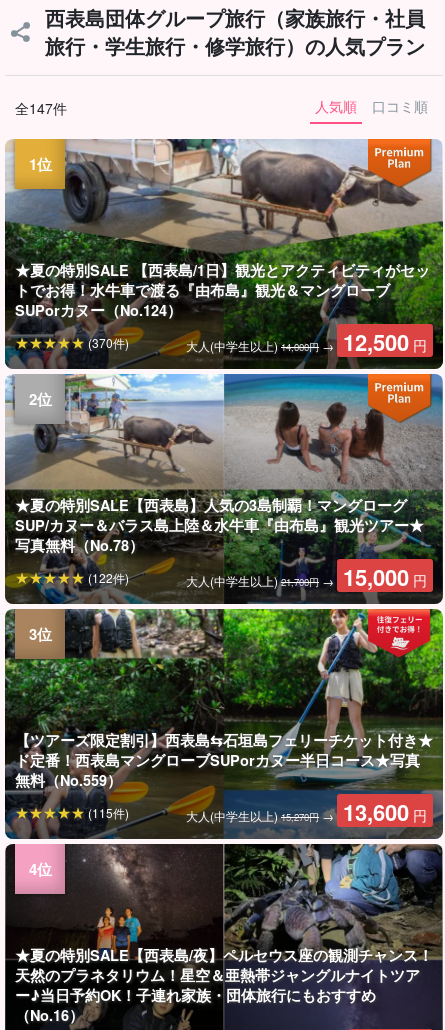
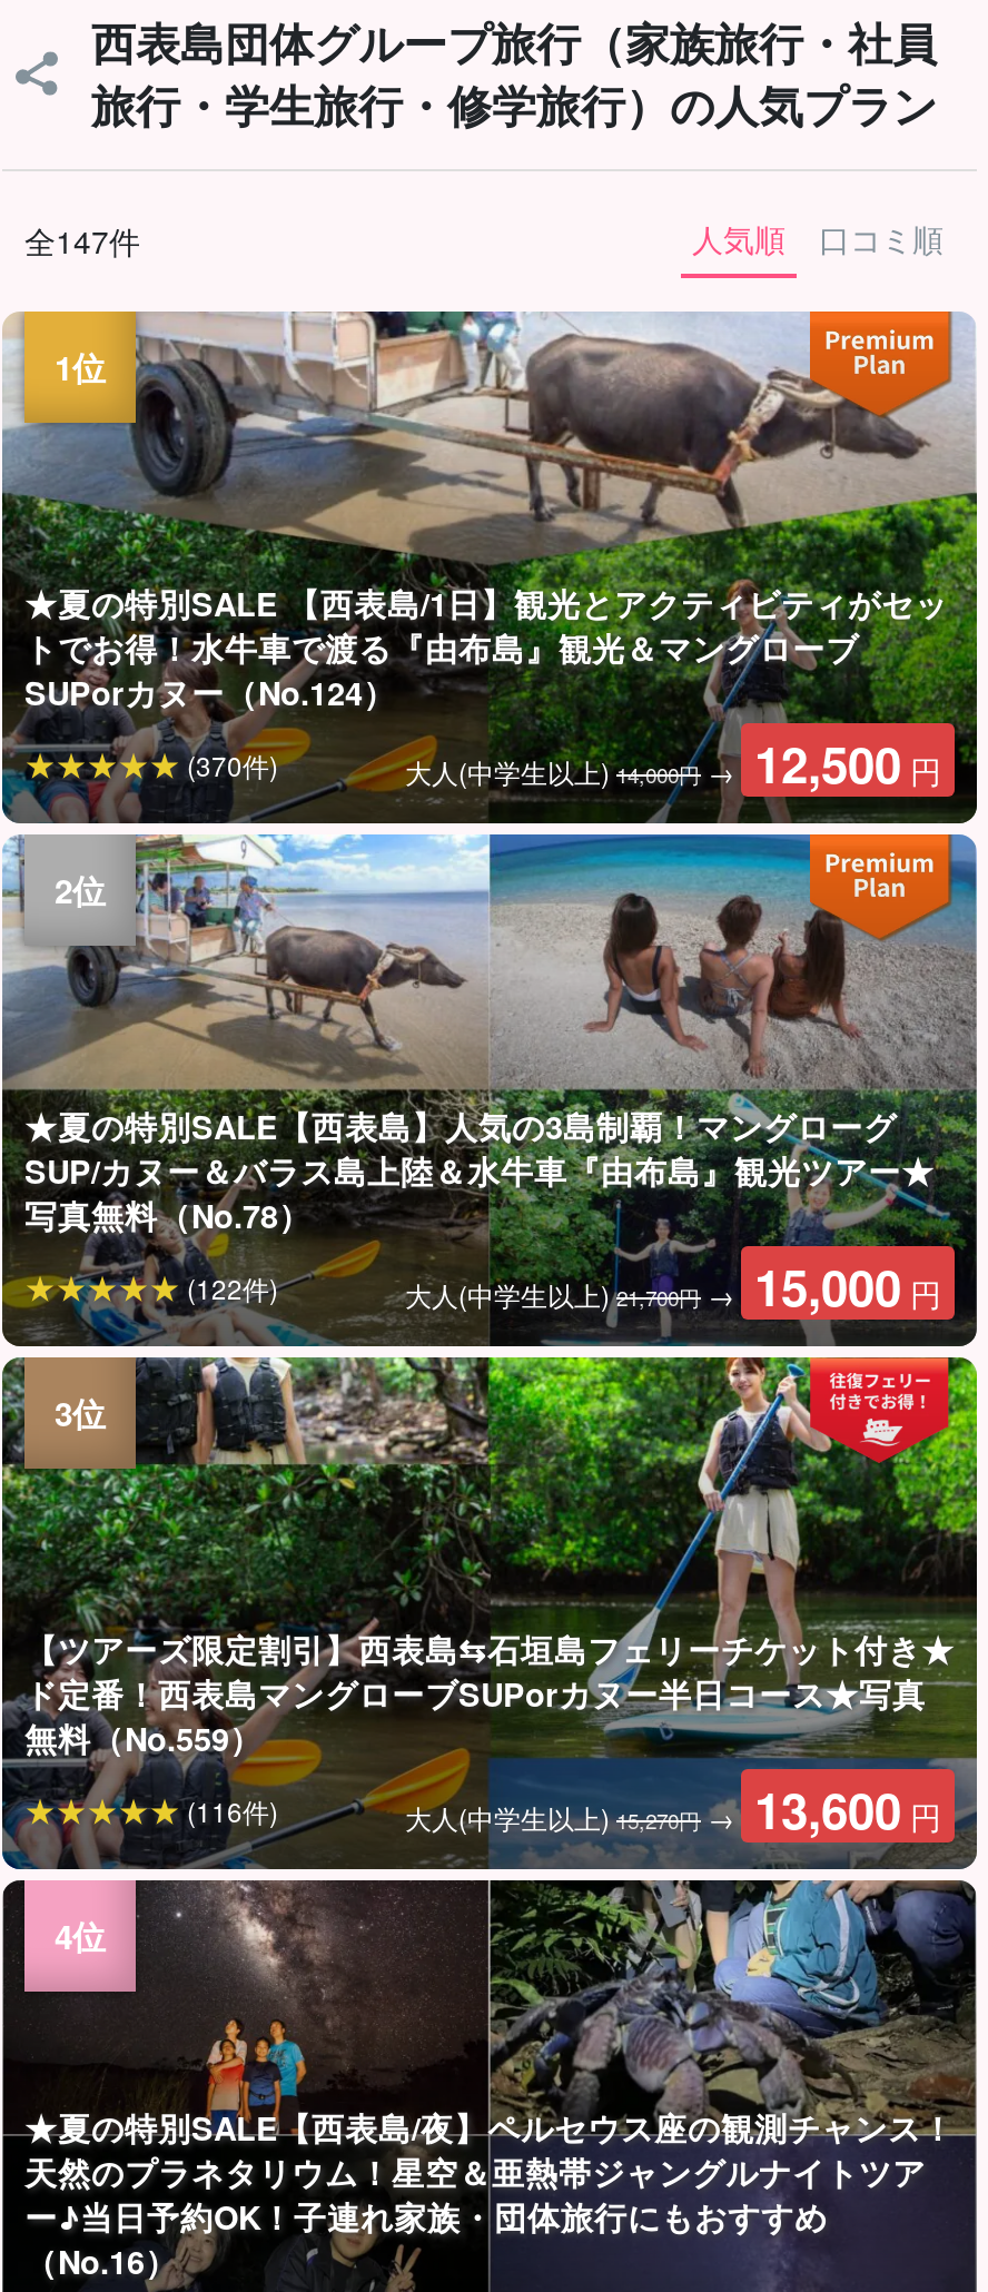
[85,804,129,821] (115件) -> [180,1790,278,1828] (116件)

